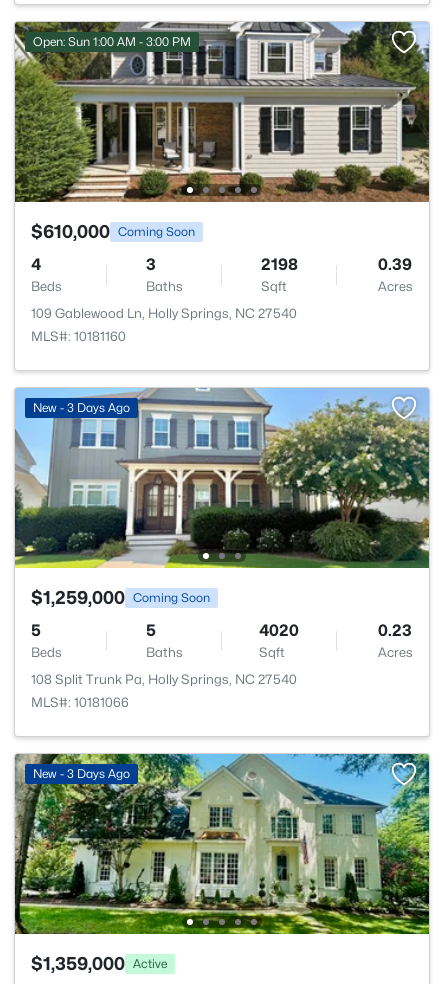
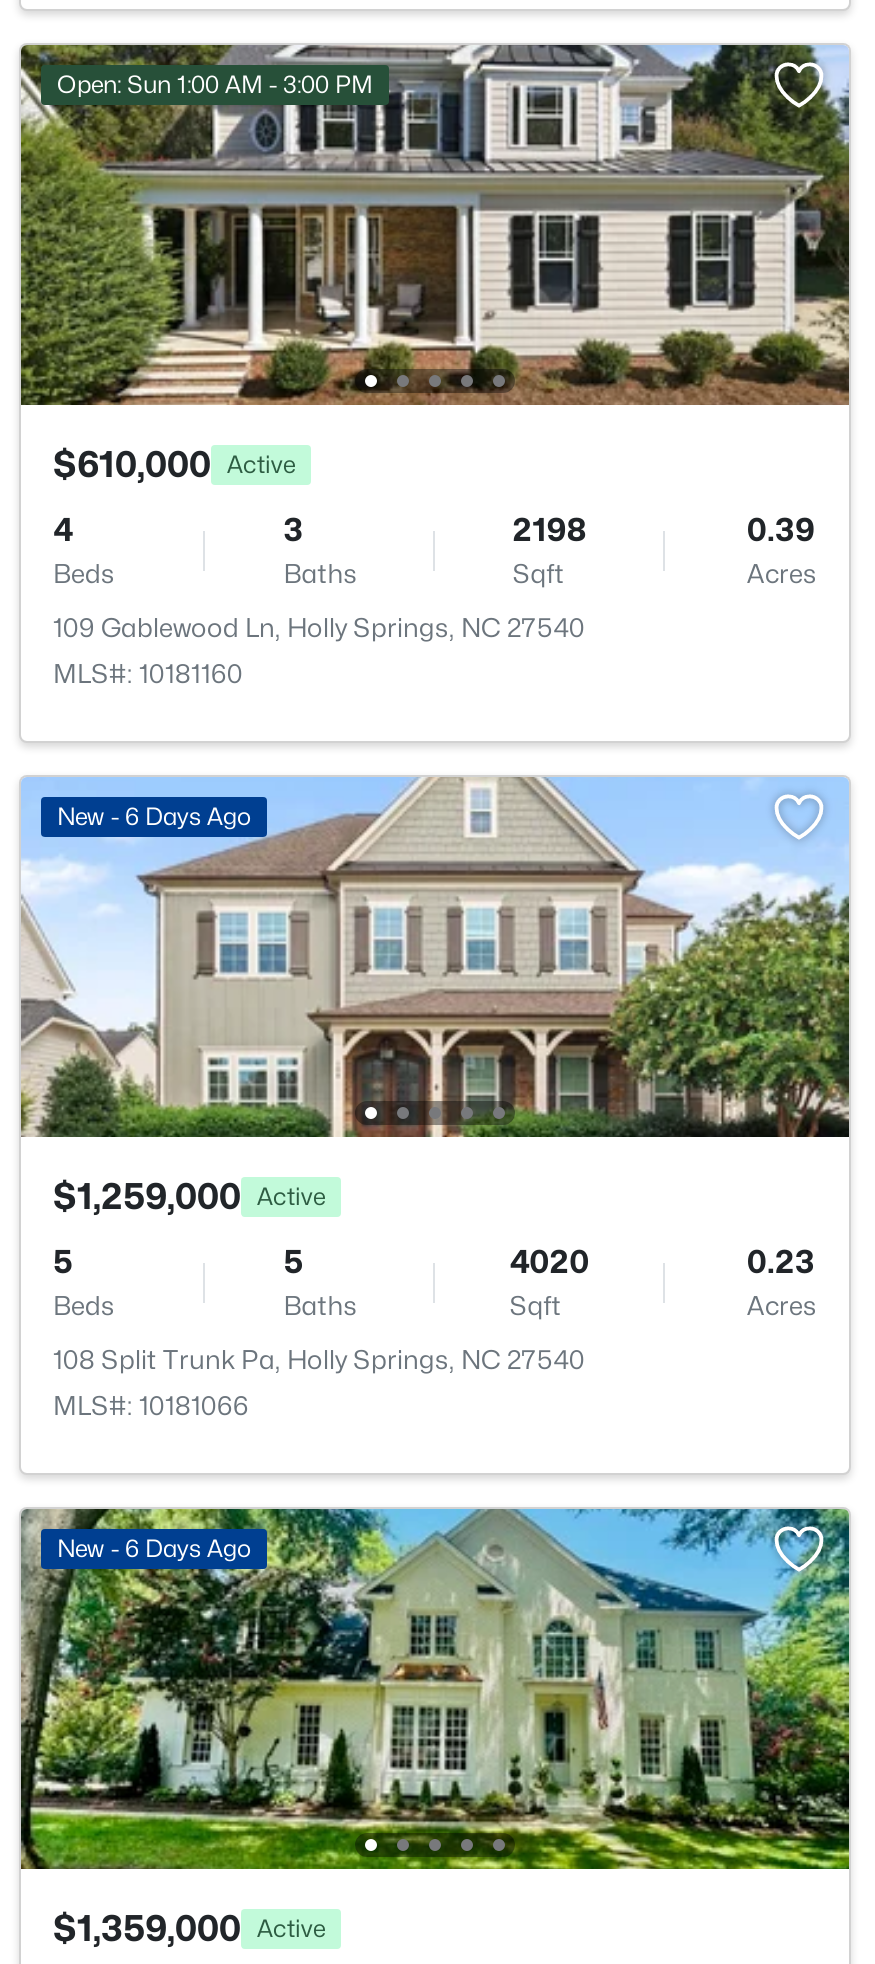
[31,221,195,242] $610,000 Coming Soon -> [53,443,295,485] $610,000 Active
[14,387,430,569] [image] | New - 3 Days Ago -> [19,775,851,1139] [image] | New - 6 Days Ago
[31,587,210,608] $1,259,000 Coming Soon -> [53,1175,325,1217] $1,259,000 Active
[33,766,130,781] New - 3 Days Ago -> [57,1533,251,1563] New - 6 Days Ago

